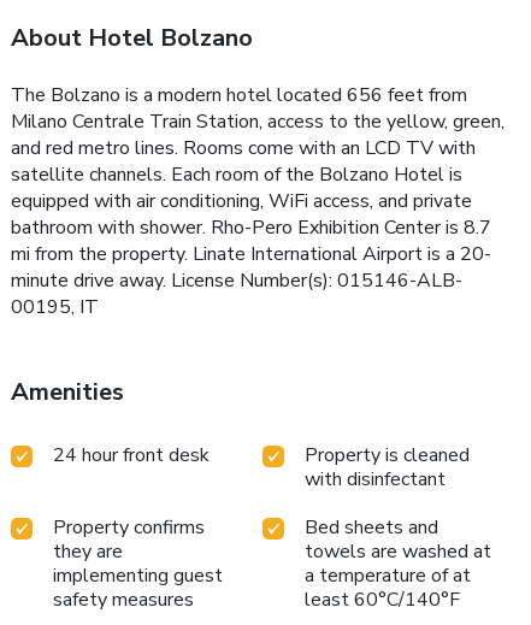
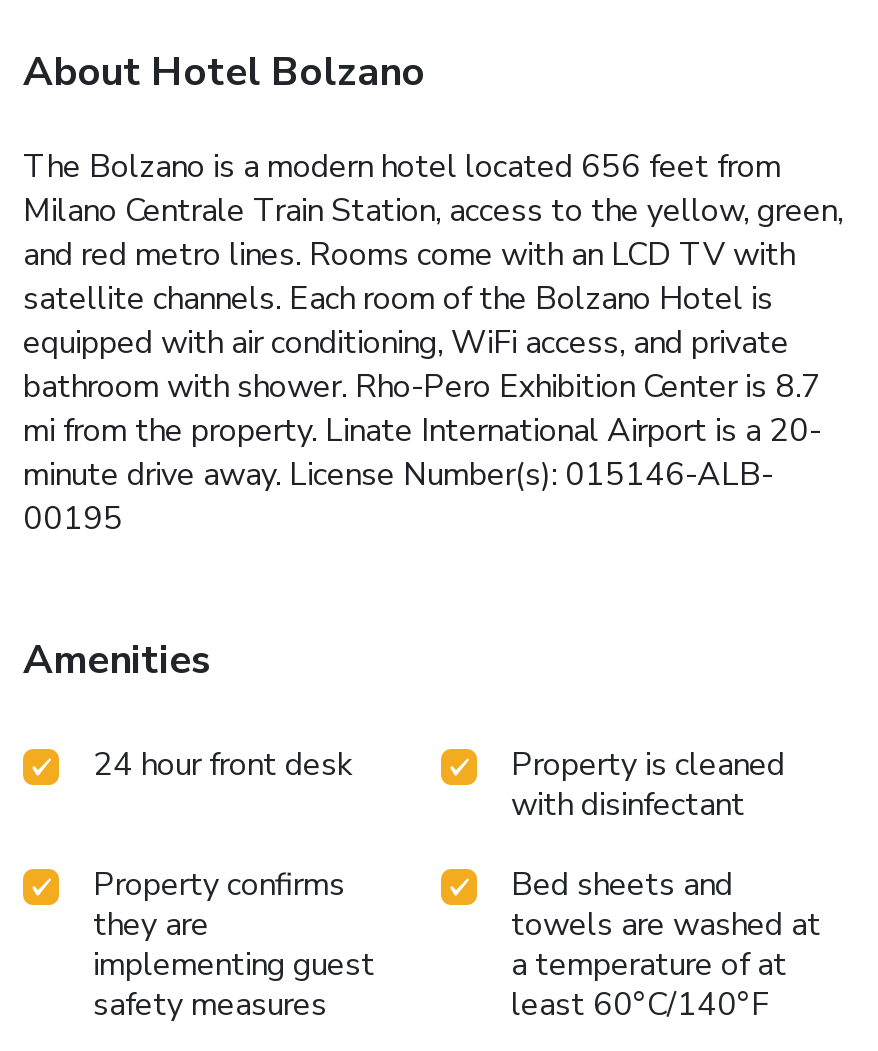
[11,294,99,321] 00195, IT -> [23,497,123,541] 00195

